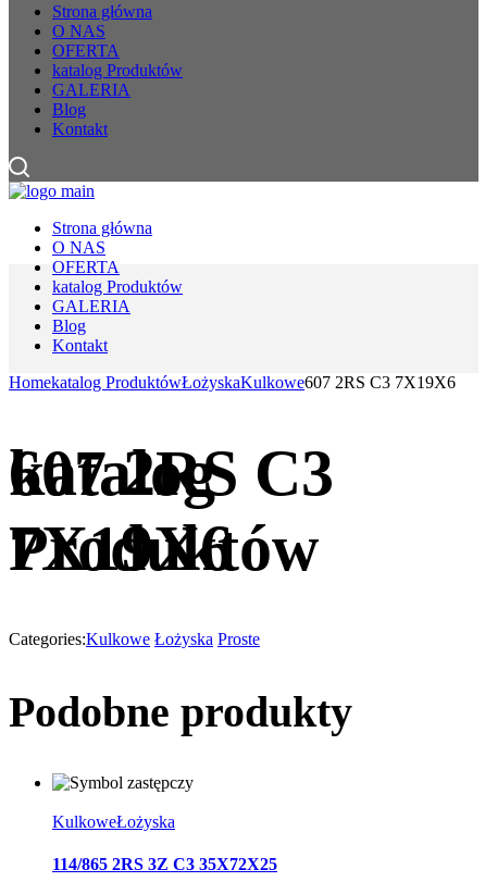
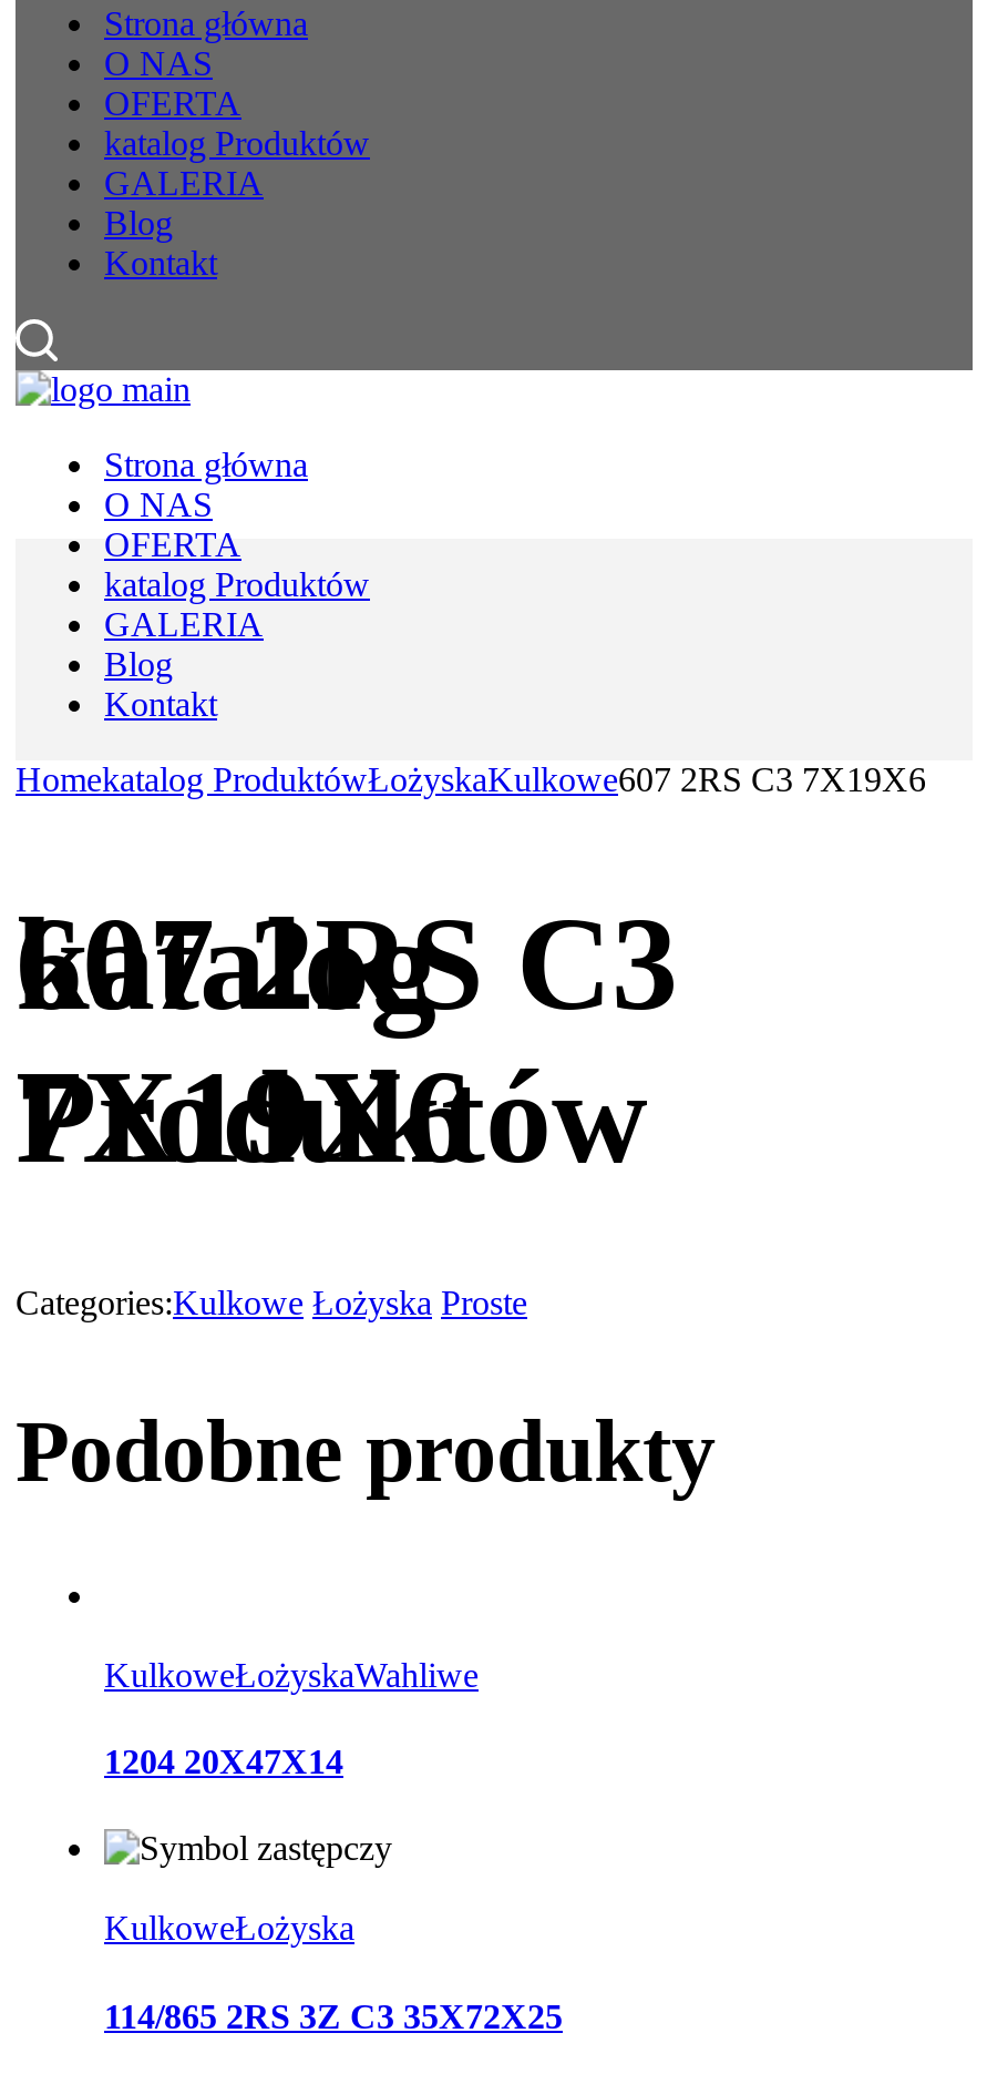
none -> [104,1656,479,1780] KulkoweŁożyskaWahliwe | 1204 20X47X14

